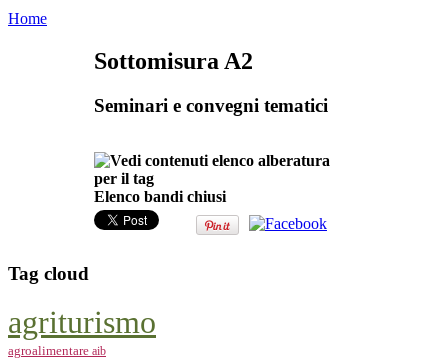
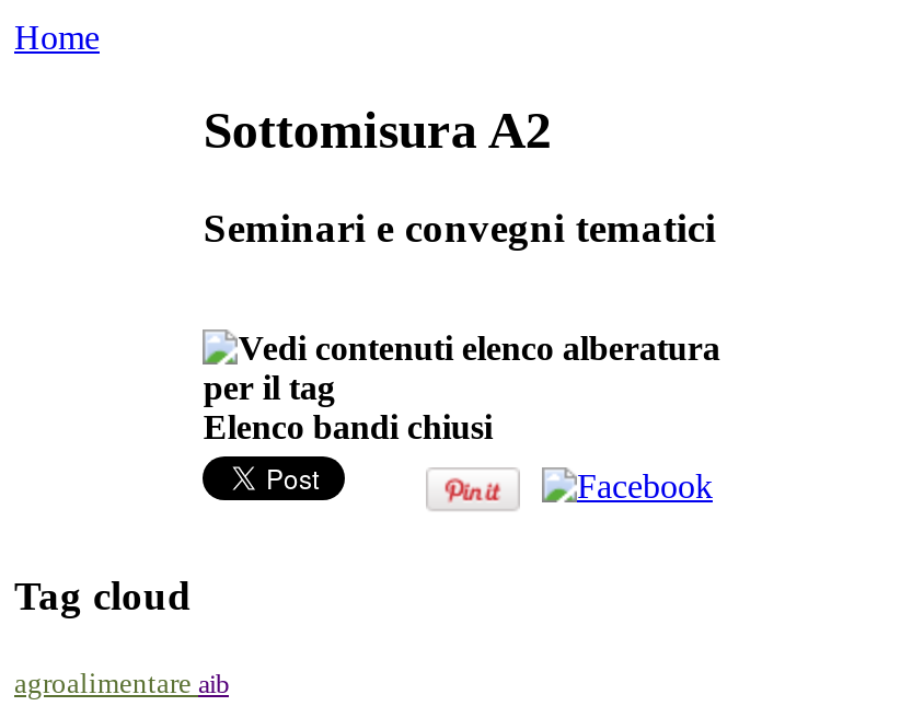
[8,304,156,340] agriturismo -> none

